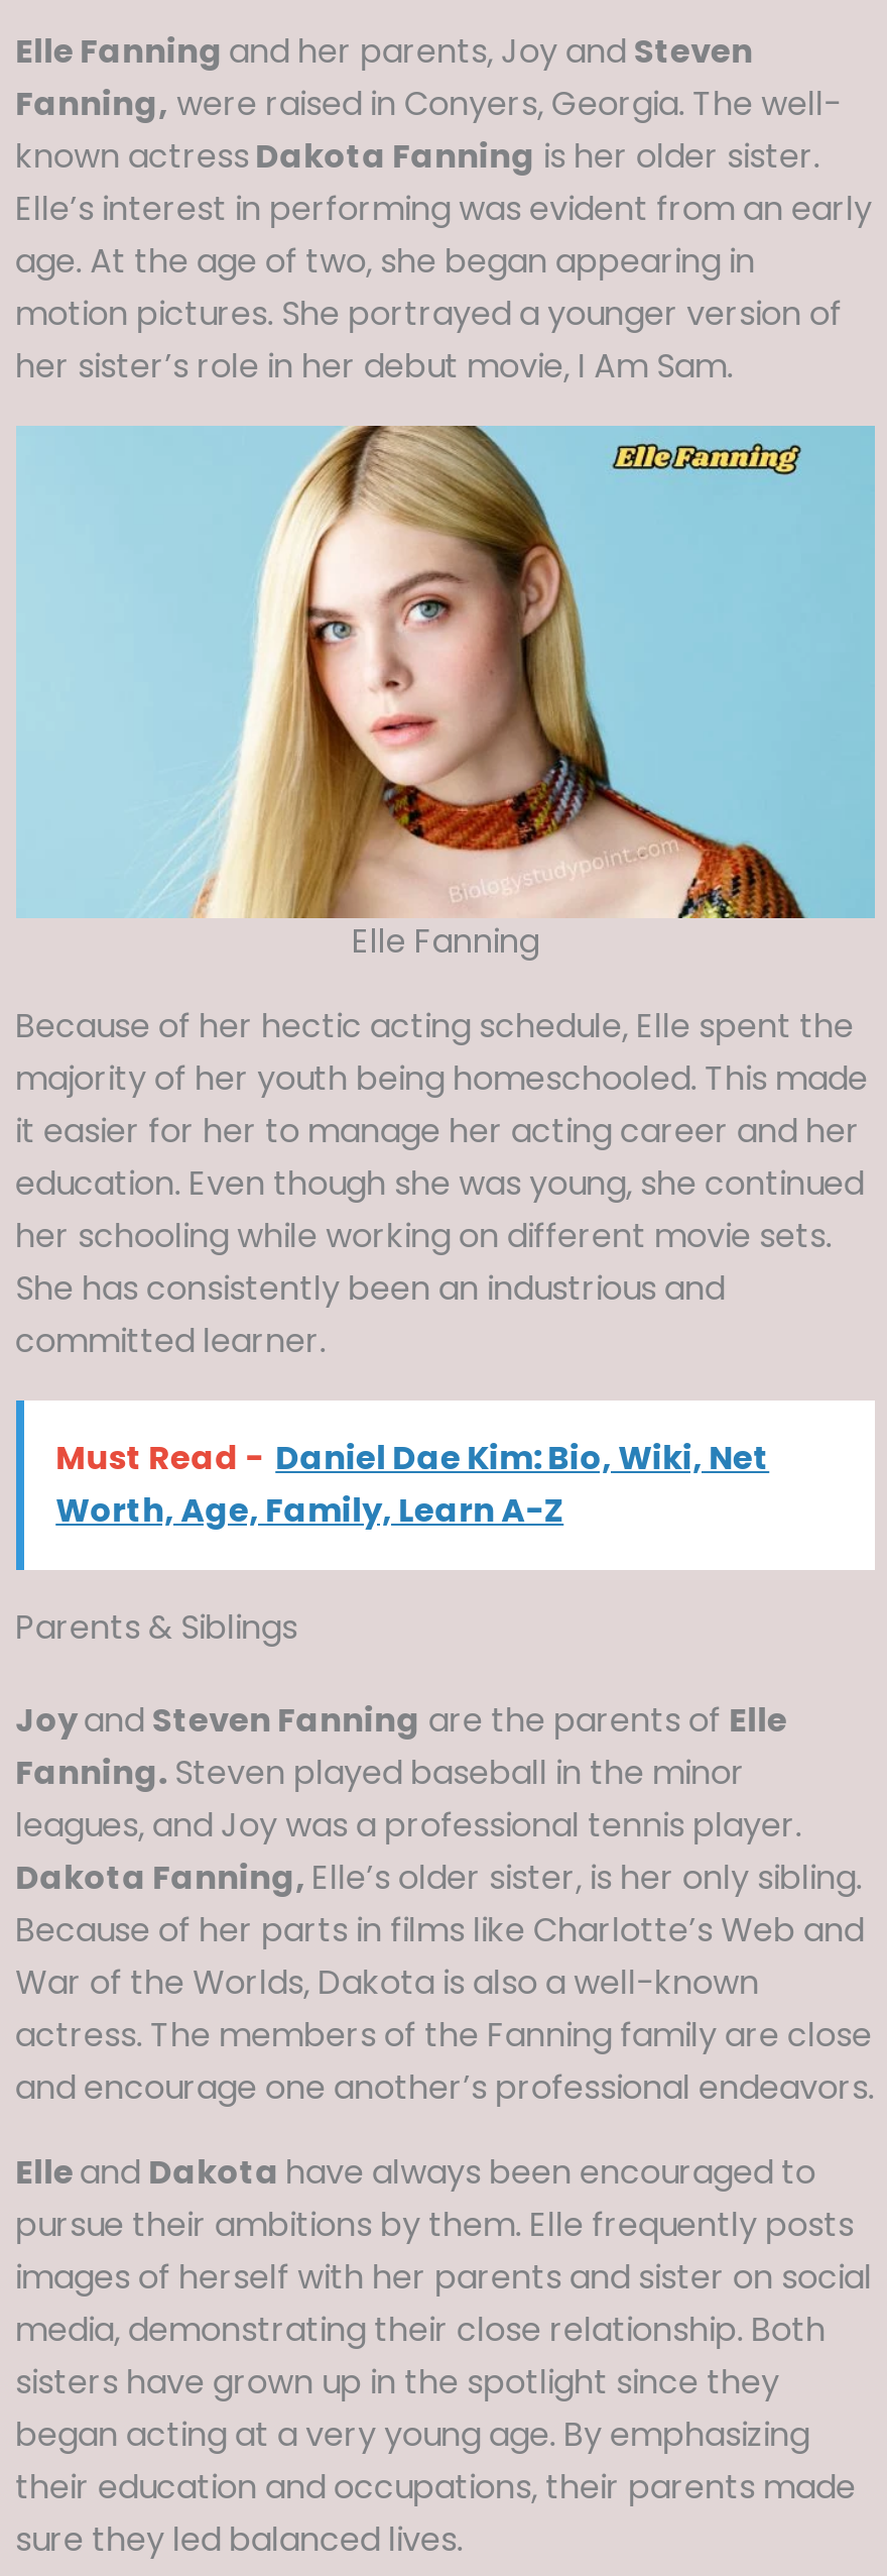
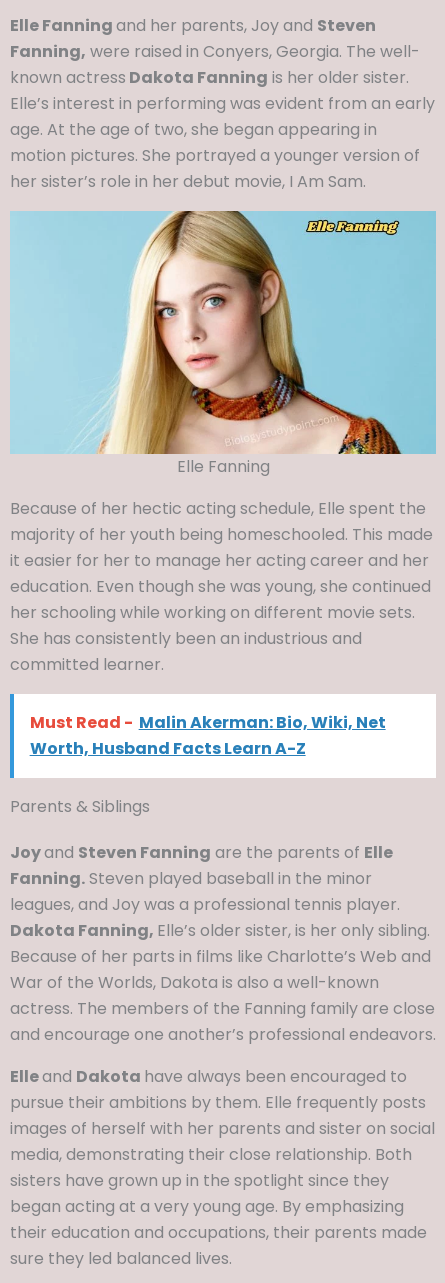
[56,1436,769,1535] Must Read - Daniel Dae Kim: Bio, Wiki, Net | Worth, Age, Family, Learn A-Z -> [30,711,386,760] Must Read - Malin Akerman: Bio, Wiki, Net | Worth, Husband Facts Learn A-Z

